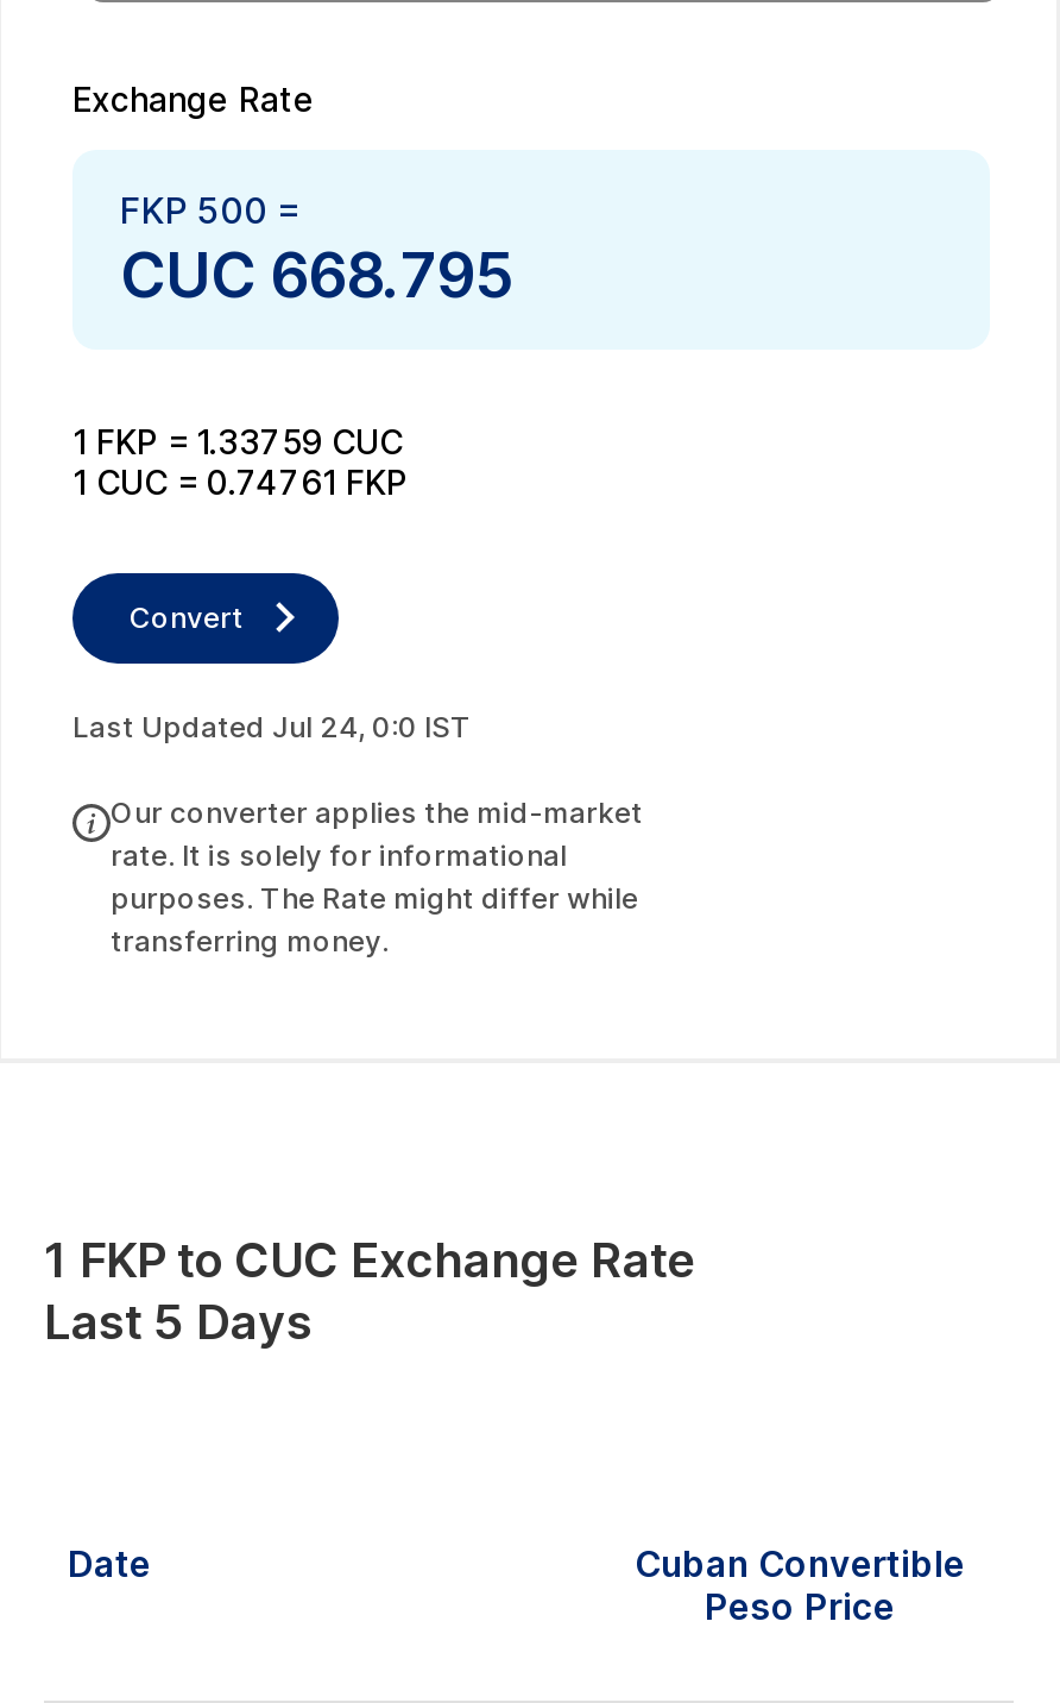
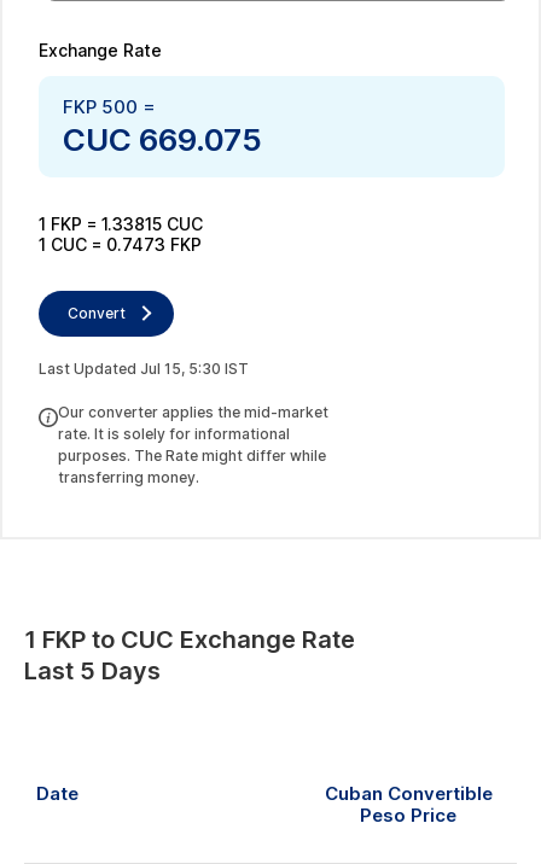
[120,237,515,310] CUC 668.795 -> [63,120,262,157] CUC 669.075
[72,420,403,460] 1 FKP = 1.33759 CUC -> [39,213,203,233] 1 FKP = 1.33815 CUC
[72,460,408,501] 1 CUC = 0.74761 FKP -> [39,233,202,254] 1 CUC = 0.7473 FKP
[72,708,472,743] Last Updated Jul 24, 0:0 IST -> [39,359,249,377] Last Updated Jul 15, 5:30 IST

